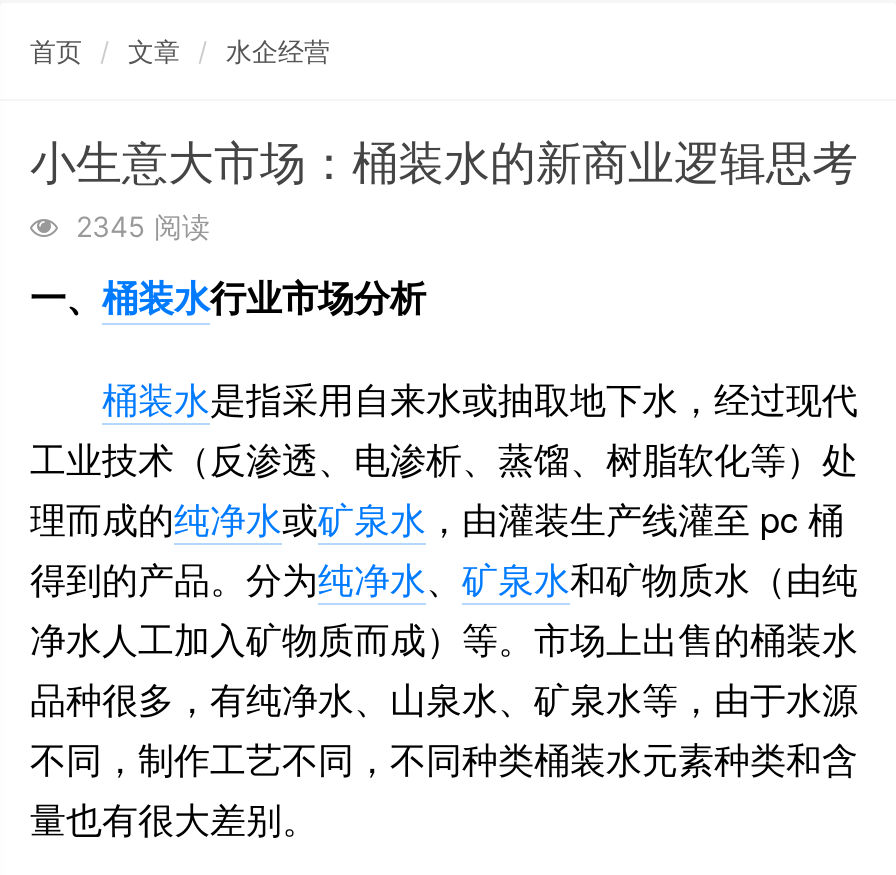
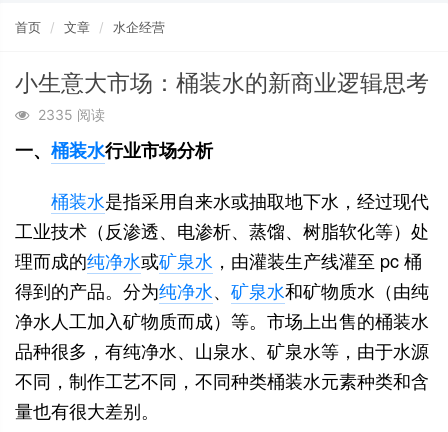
[68,209,210,243] 2345 阅读 -> [34,106,105,123] 2335 阅读

